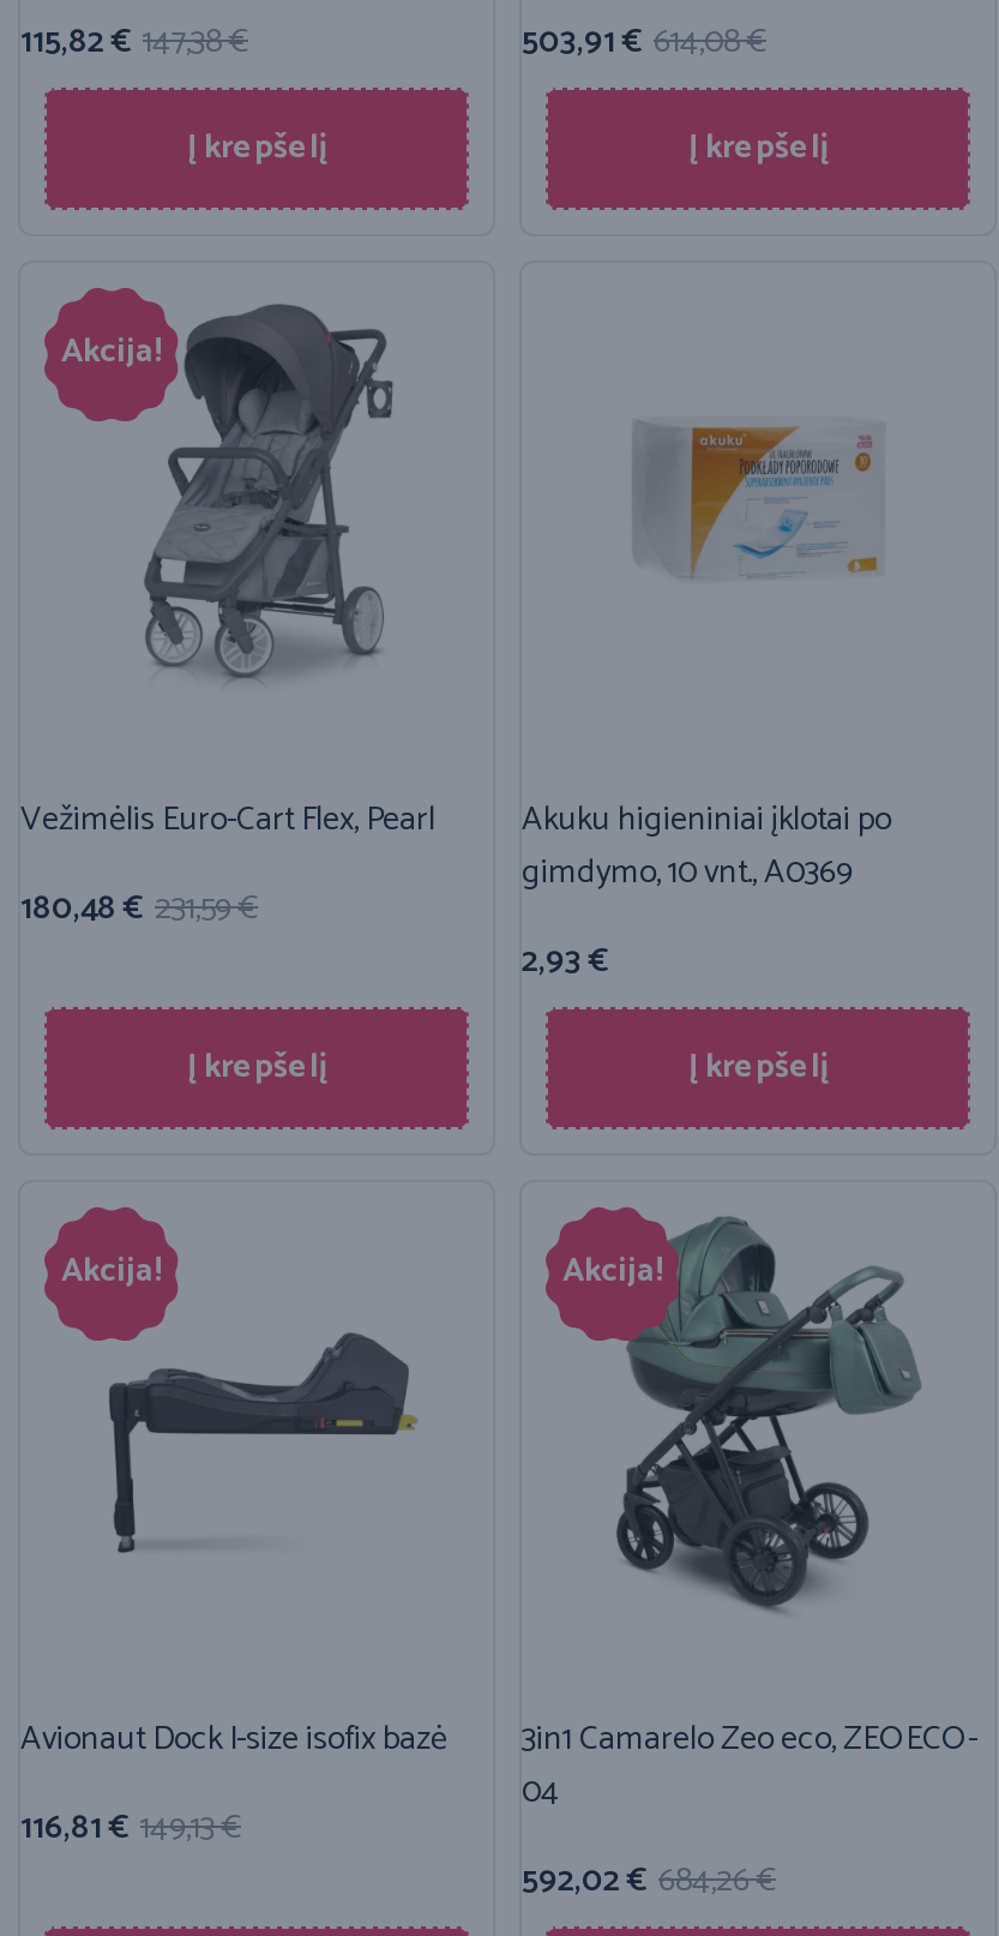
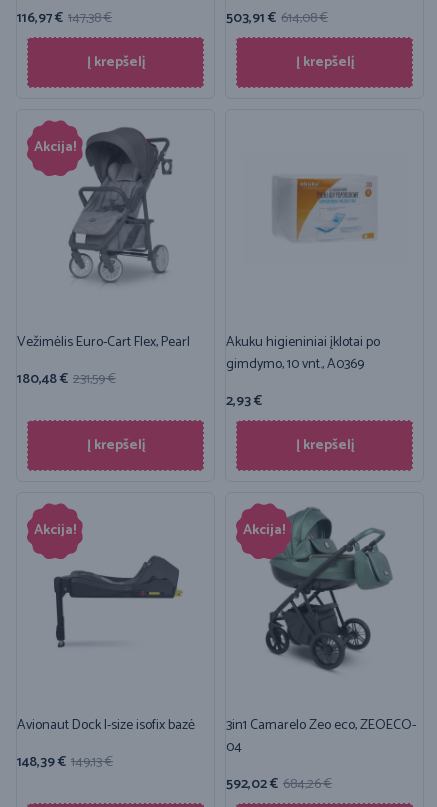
[20,17,248,72] 115,82€ 147,38€ -> [17,7,112,30] 116,97€ 147,38€
[20,1803,128,1858] 116,81 € -> [17,751,66,774] 148,39 €

